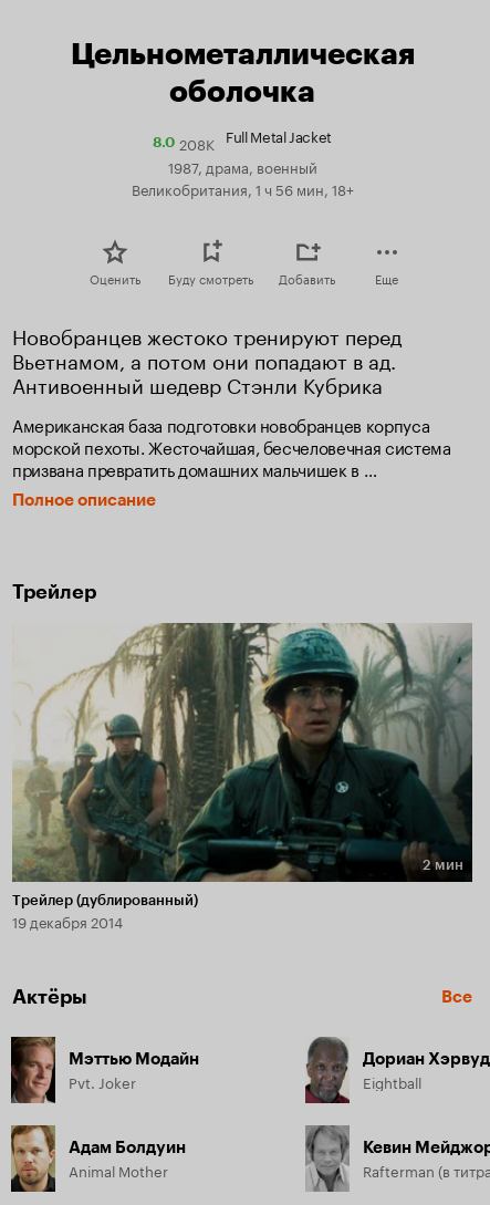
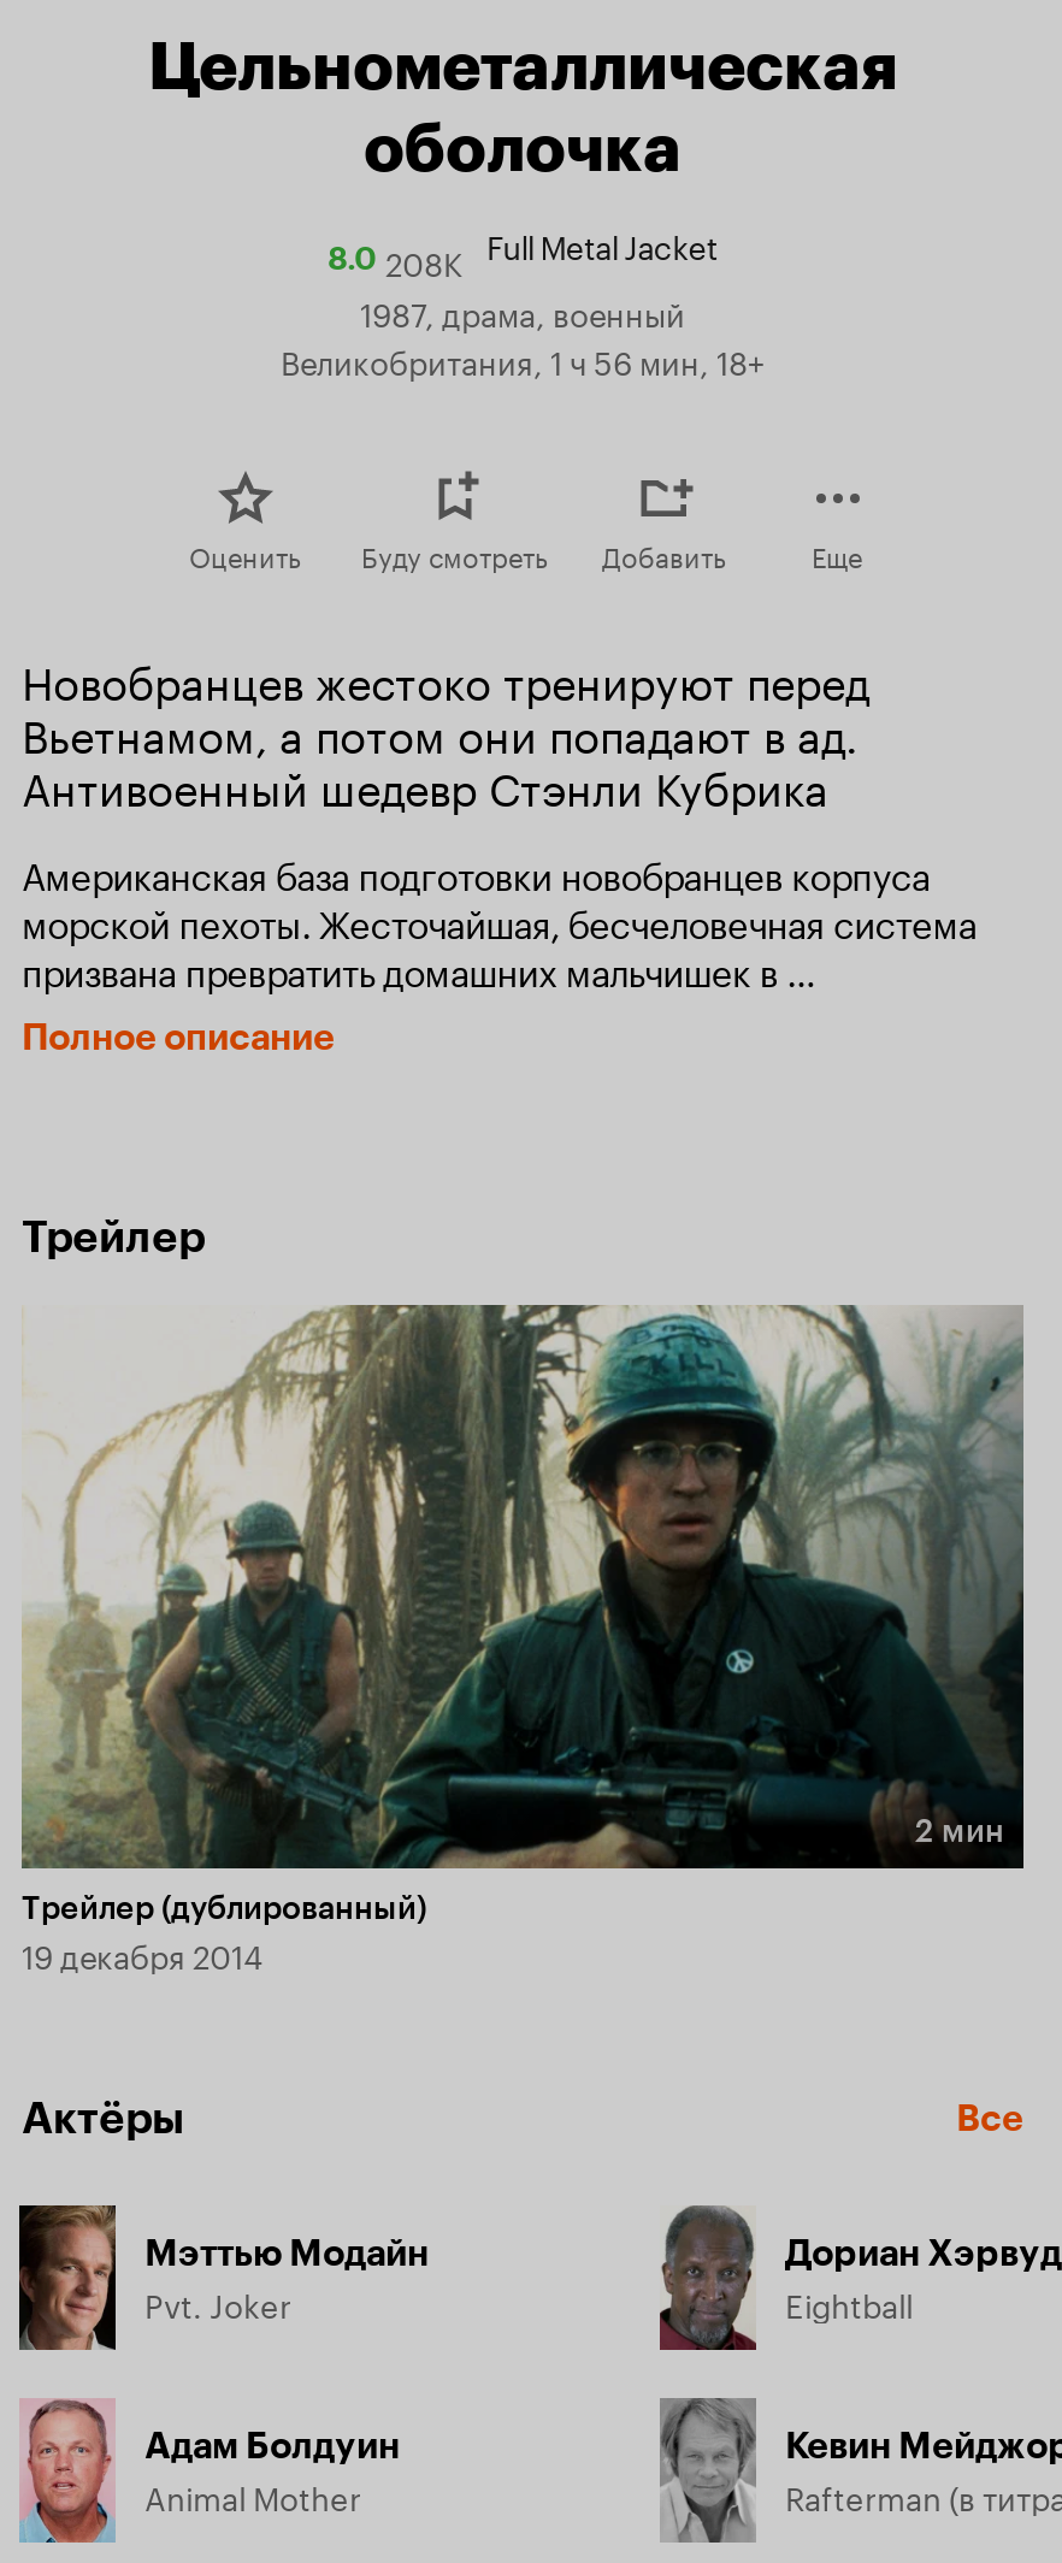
[10,1124,56,1193] [image] -> [19,2398,116,2545] [image]

